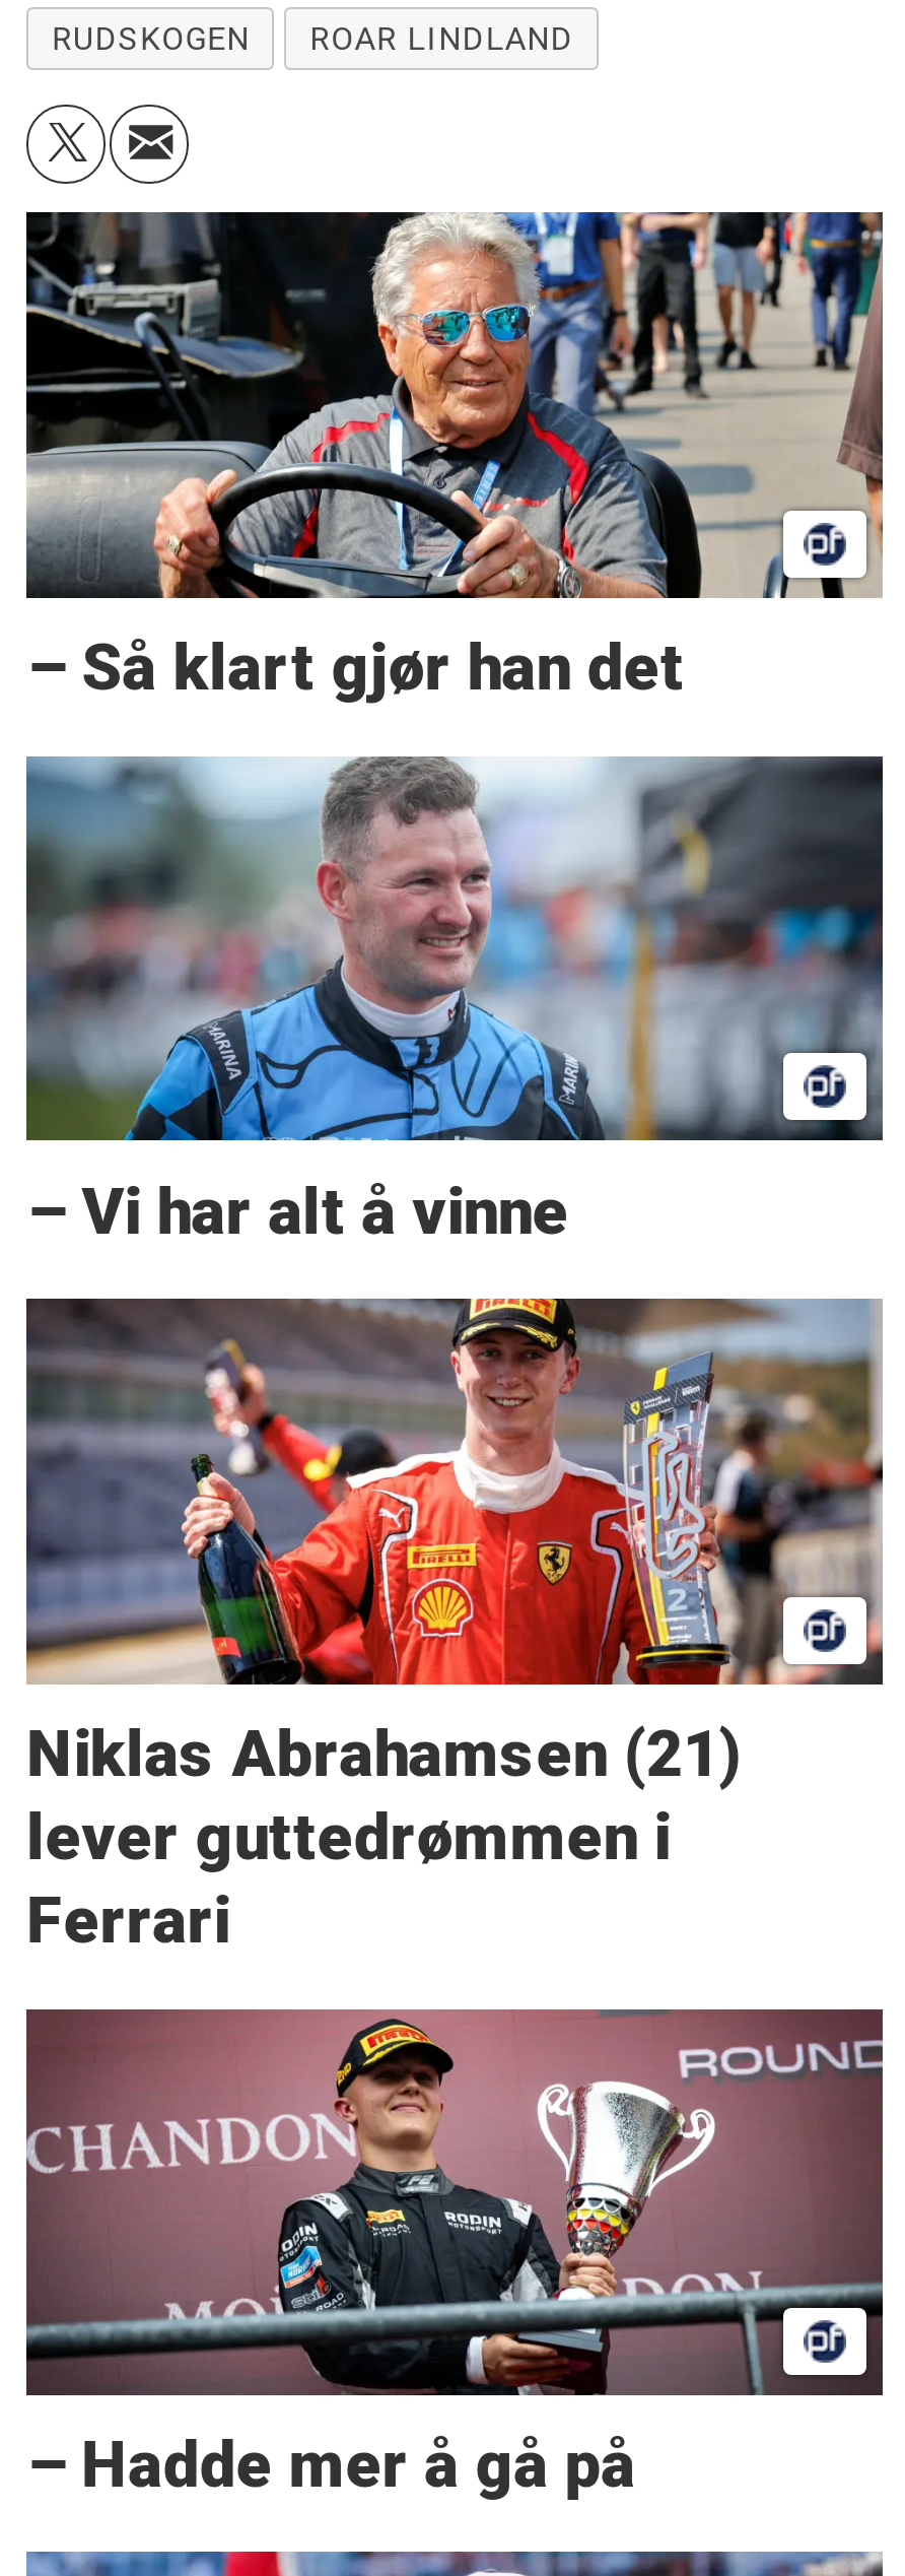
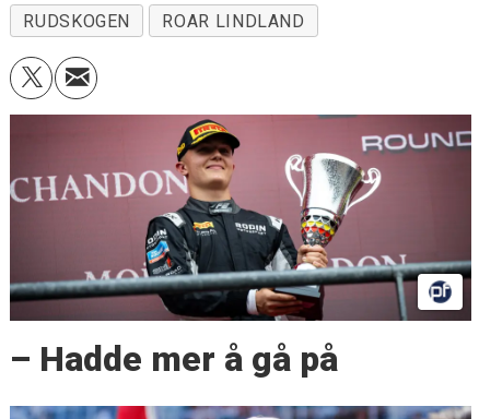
[24,210,885,705] [image] | – Så klart gjør han det -> none
[24,756,883,1249] [image] | – Vi har alt å vinne -> none
[24,1297,883,1959] [image] | Niklas Abrahamsen (21) | lever guttedrømmen i | Ferrari -> none

